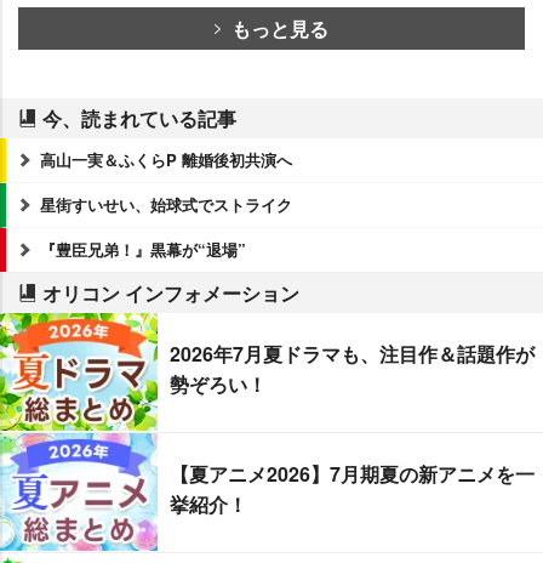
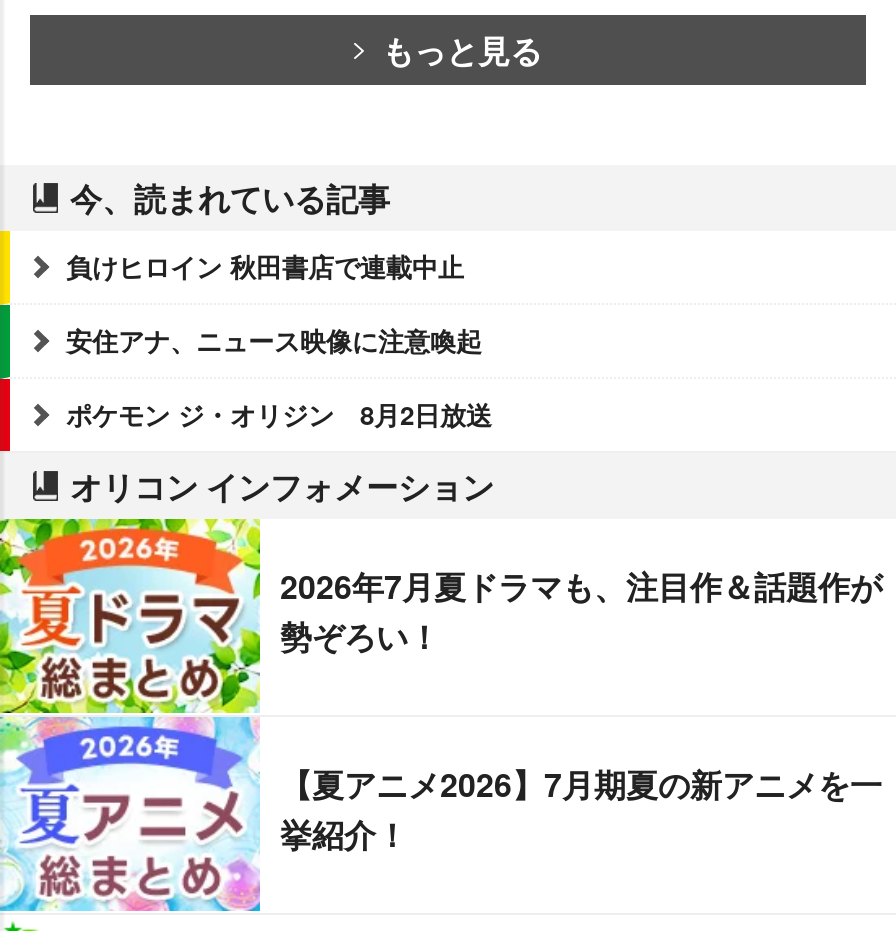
[40,148,292,171] 高山一実＆ふくらP 離婚後初共演へ -> [66,246,464,284] 負けヒロイン 秋田書店で連載中止
[40,192,292,215] 星街すいせい、始球式でストライク -> [66,320,482,358] 安住アナ、ニュース映像に注意喚起
[40,237,246,260] 『豊臣兄弟！』黒幕が“退場” -> [66,394,492,432] ポケモン ジ・オリジン 8月2日放送

